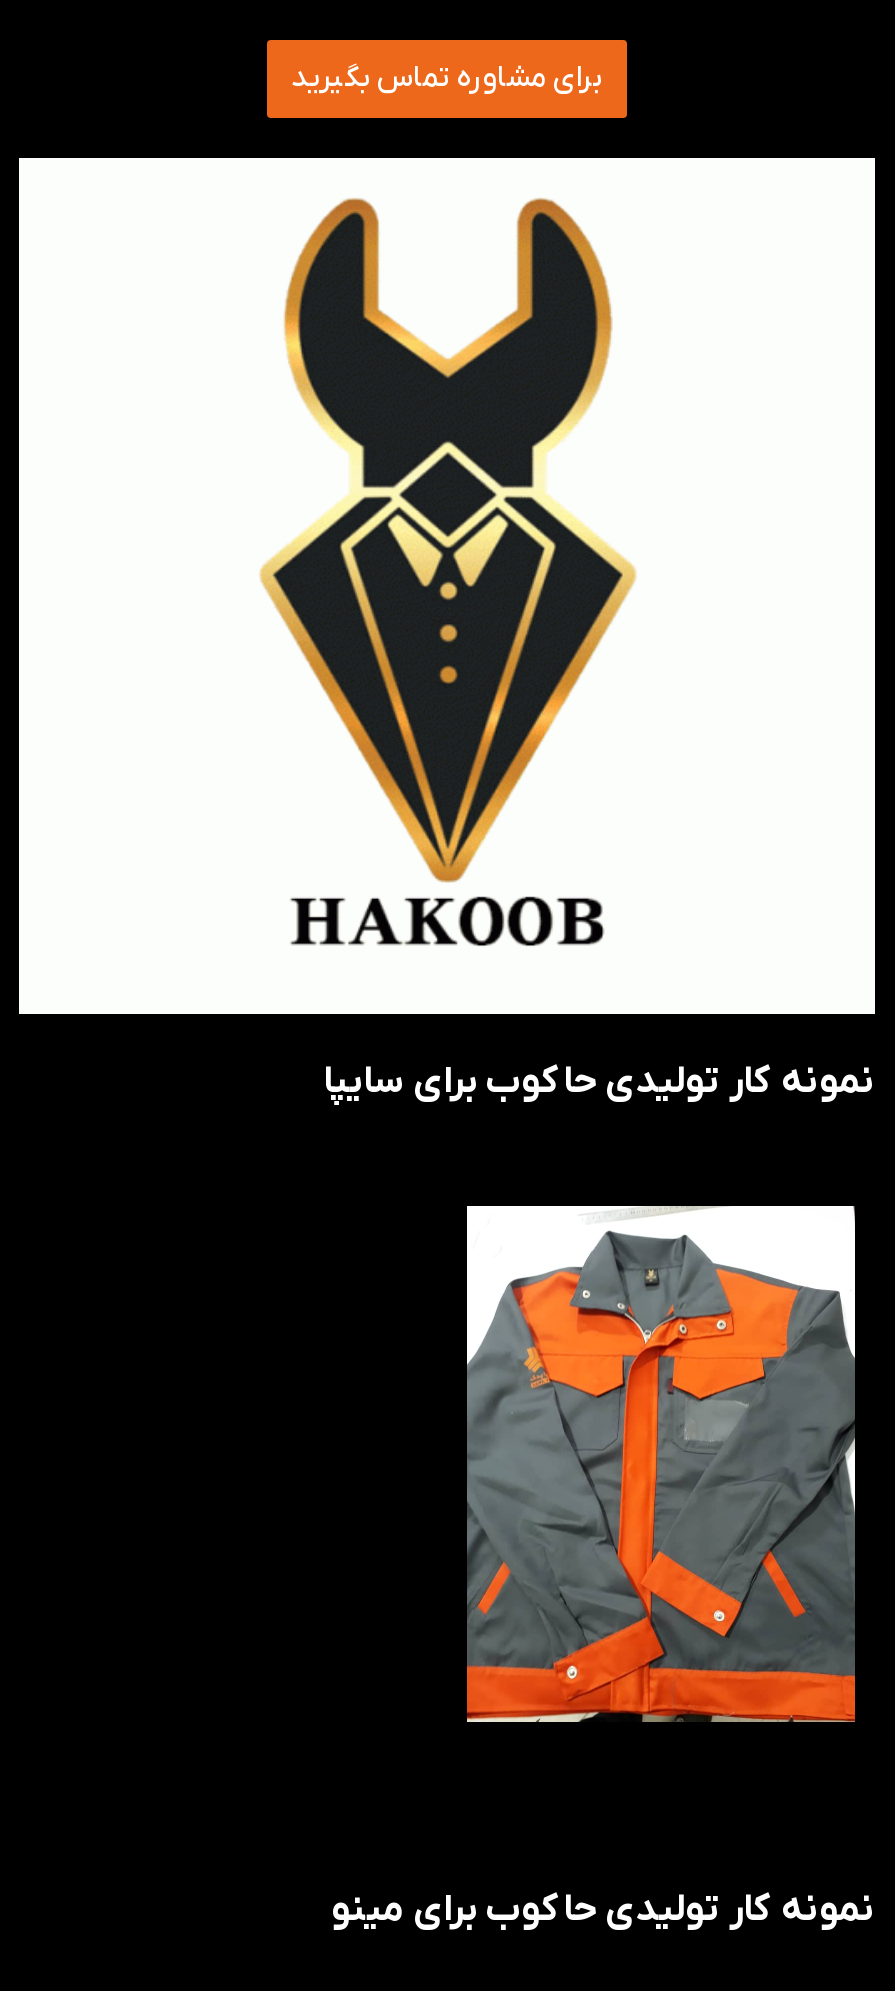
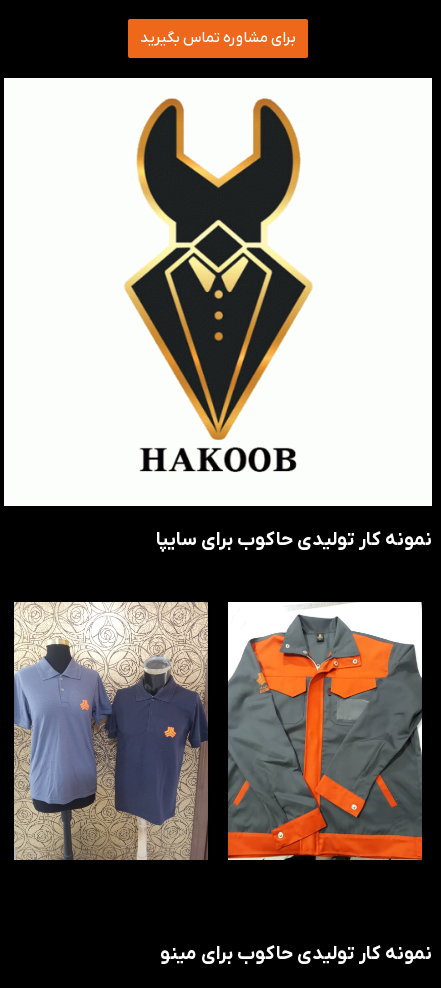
none -> [13,601,209,861] [image]

